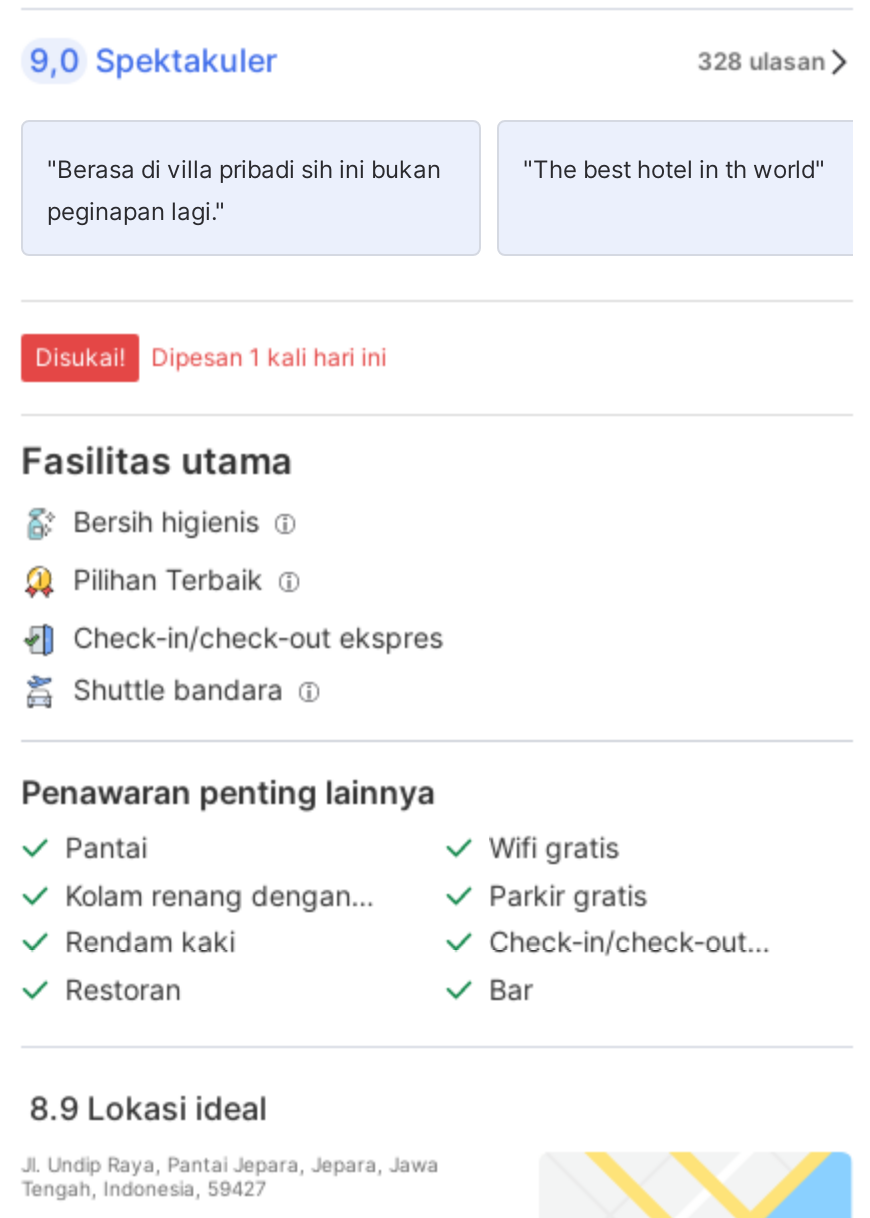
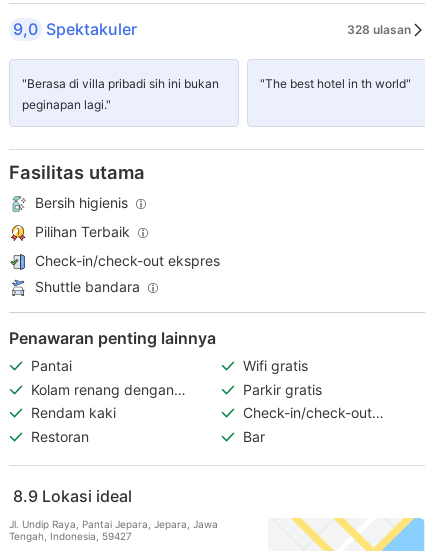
[35,342,387,372] Disukai! | Dipesan 1 kali hari ini -> none

